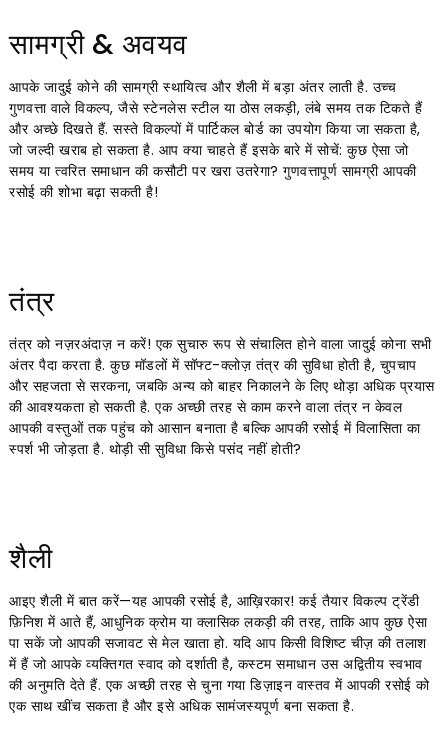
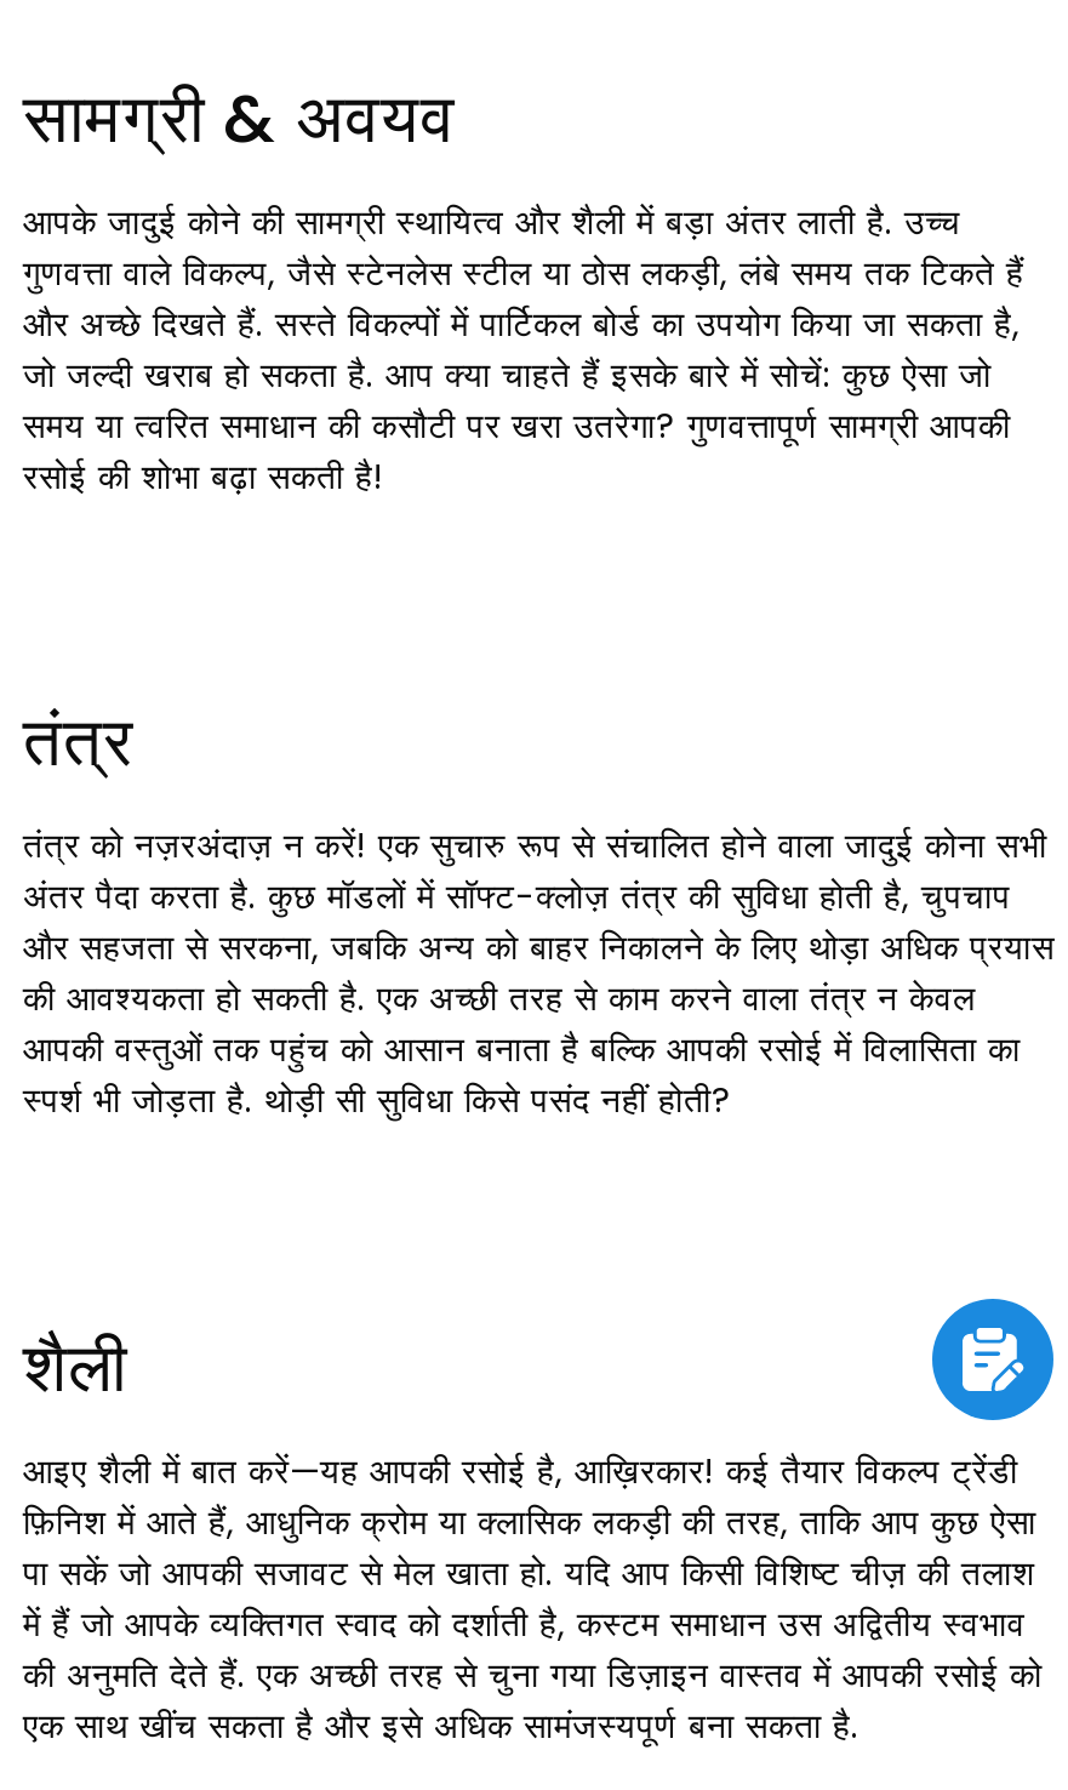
none -> [930,1296,1056,1423] [image]

